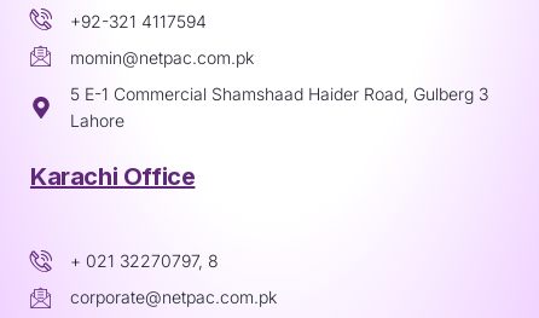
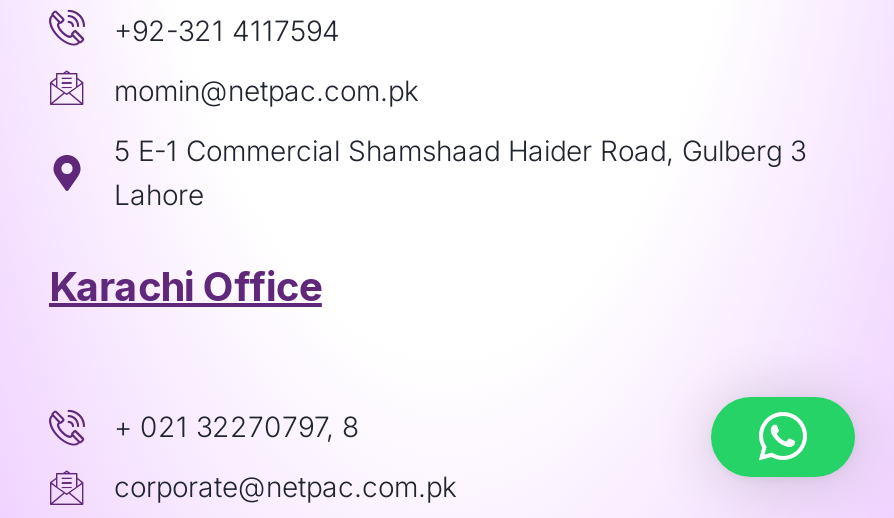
none -> [707,393,857,481] [image]

